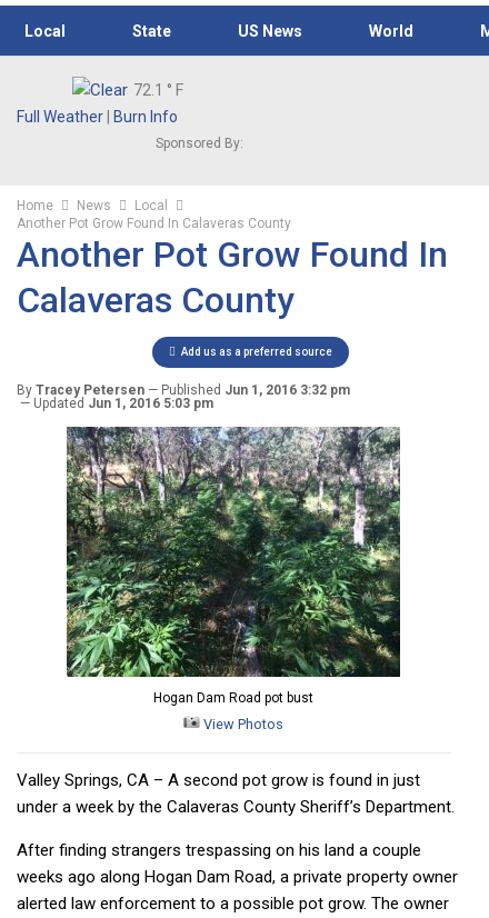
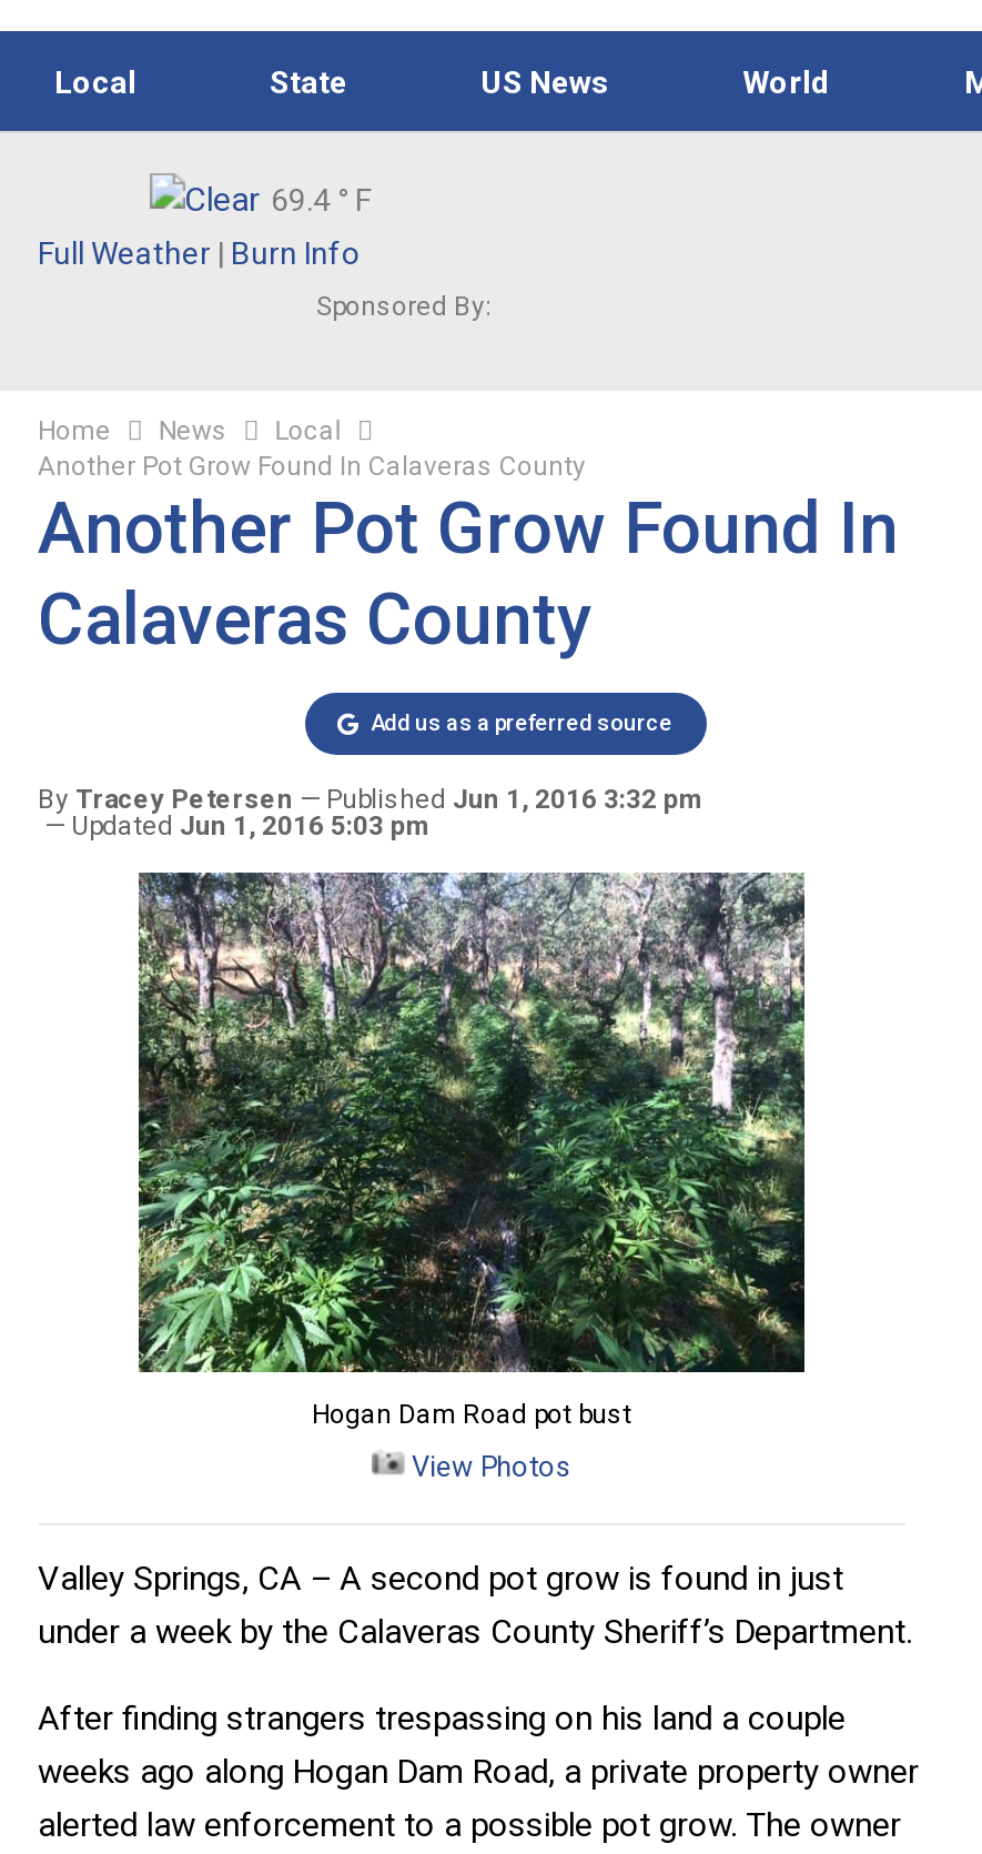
[133,81,183,99] 72.1 ° F -> [271,182,371,218] 69.4 ° F

